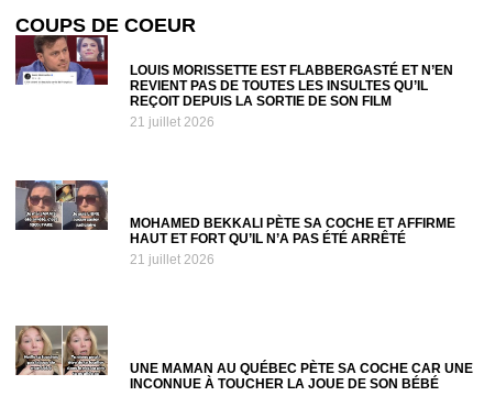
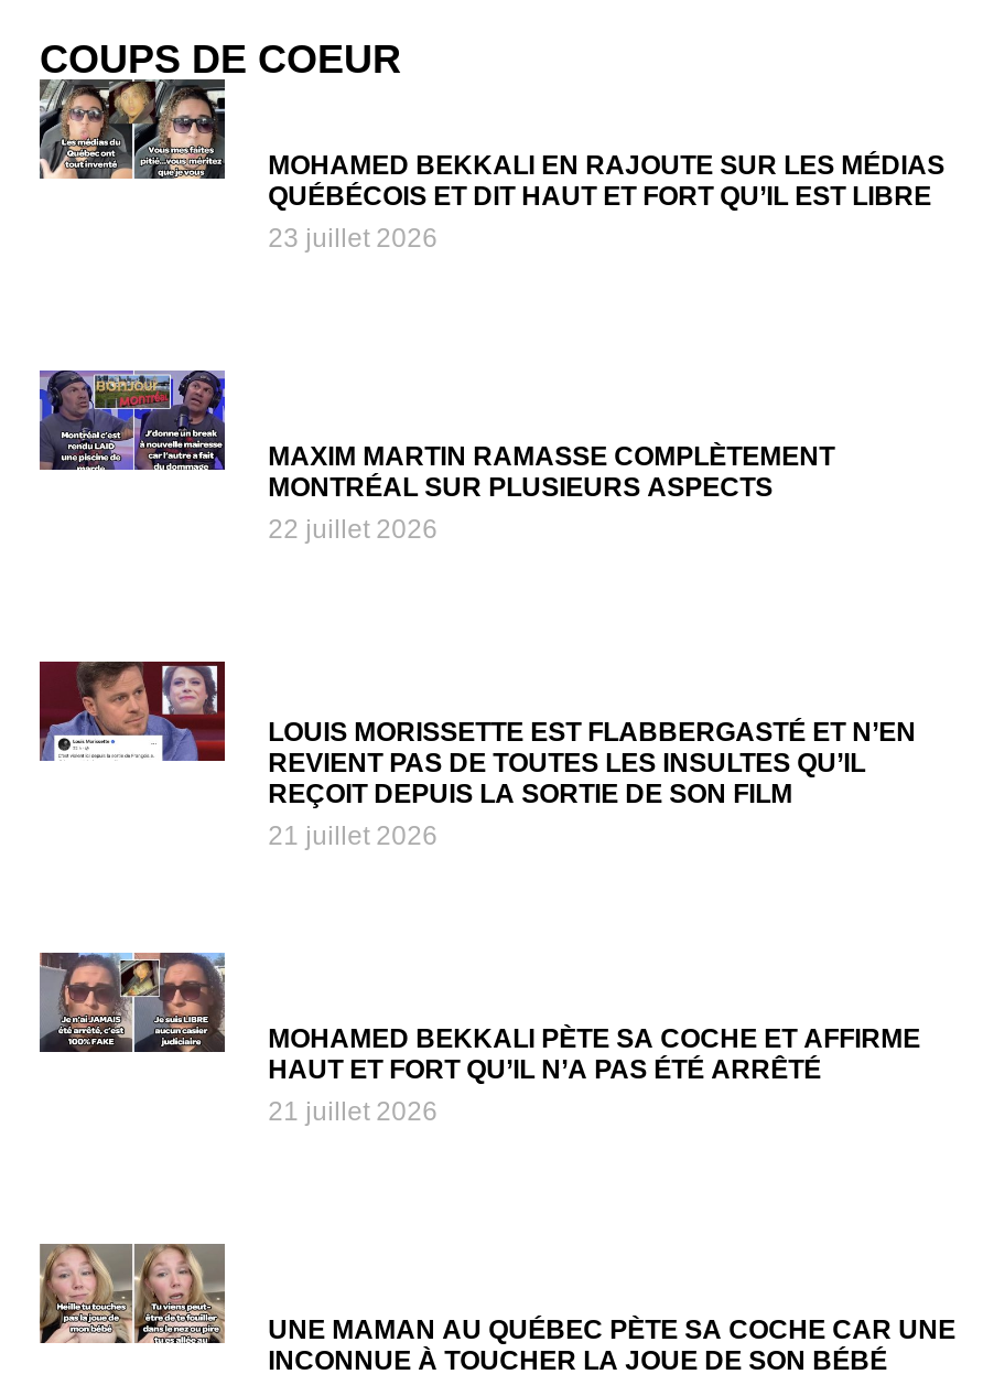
none -> [37,88,945,254] [image] | MOHAMED BEKKALI EN RAJOUTE SUR LES MÉDIAS | QUÉBÉCOIS ET DIT HAUT ET FORT QU’IL EST LIBRE | 23 juillet 2026
none -> [37,368,834,545] [image] | MAXIM MARTIN RAMASSE COMPLÈTEMENT | MONTRÉAL SUR PLUSIEURS ASPECTS | 22 juillet 2026

